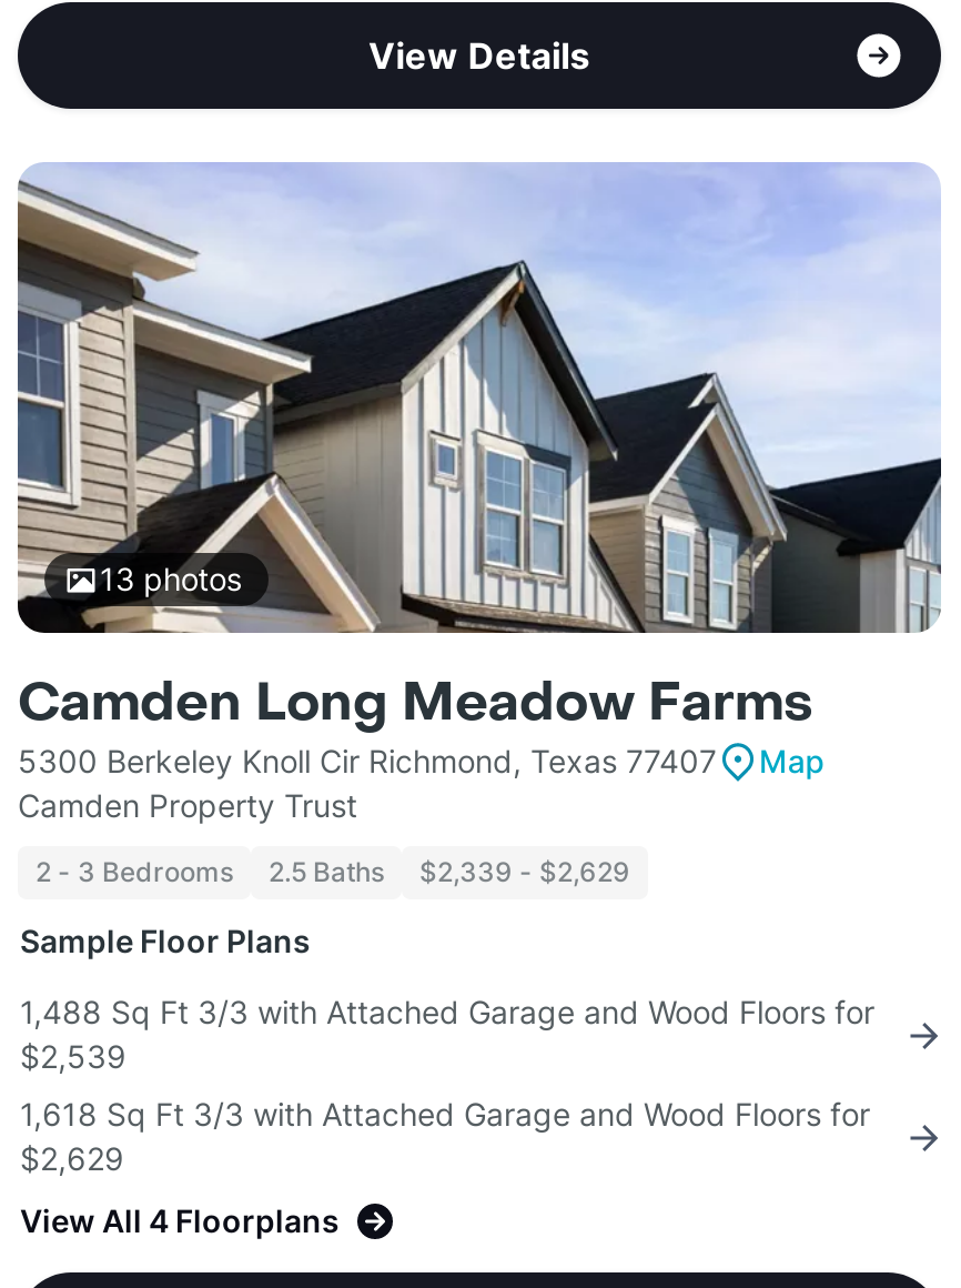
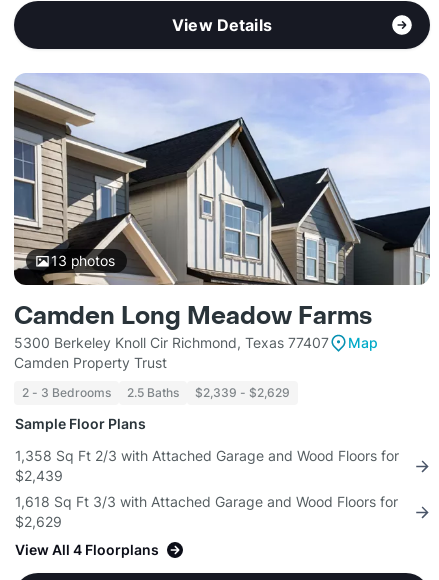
[20,993,874,1031] 1,488 Sq Ft 3/3 with Attached Garage and Wood Floors for -> [15,447,399,464] 1,358 Sq Ft 2/3 with Attached Garage and Wood Floors for
[20,1038,127,1075] $2,539 -> [15,467,63,484] $2,439

